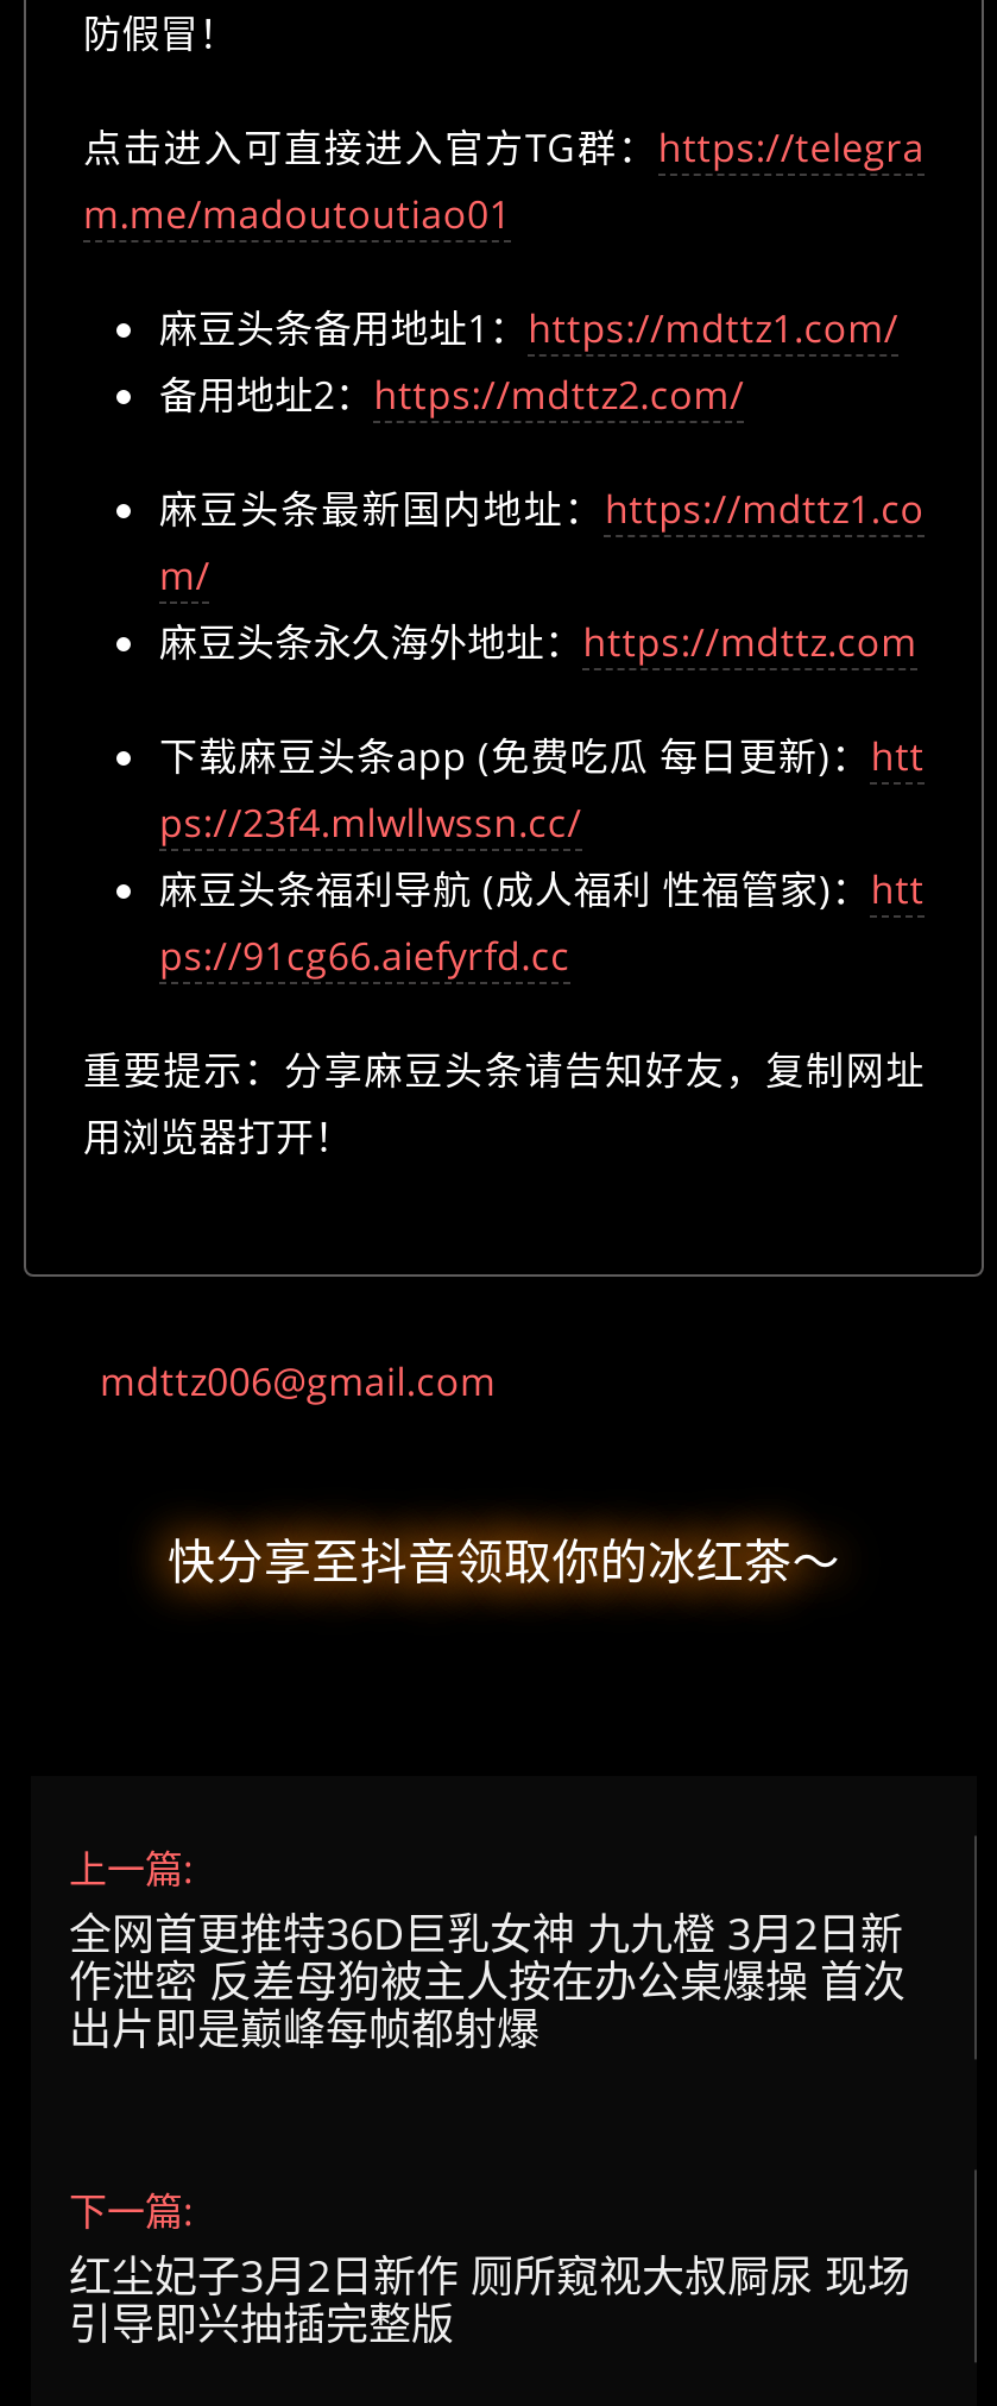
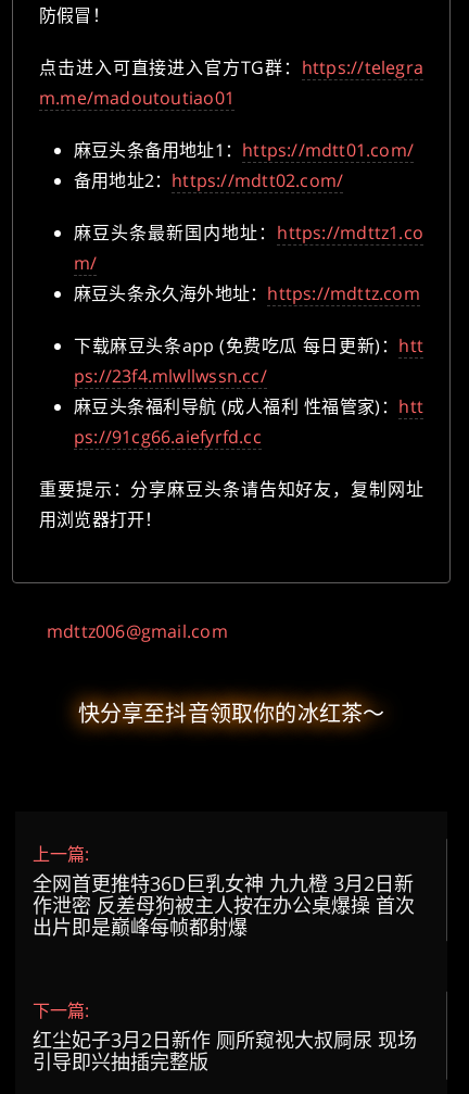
[159,303,898,355] 麻豆头条备用地址1：https://mdttz1.com/ -> [74,138,414,162] 麻豆头条备用地址1：https://mdtt01.com/
[159,369,744,422] 备用地址2：https://mdttz2.com/ -> [74,169,343,193] 备用地址2：https://mdtt02.com/

